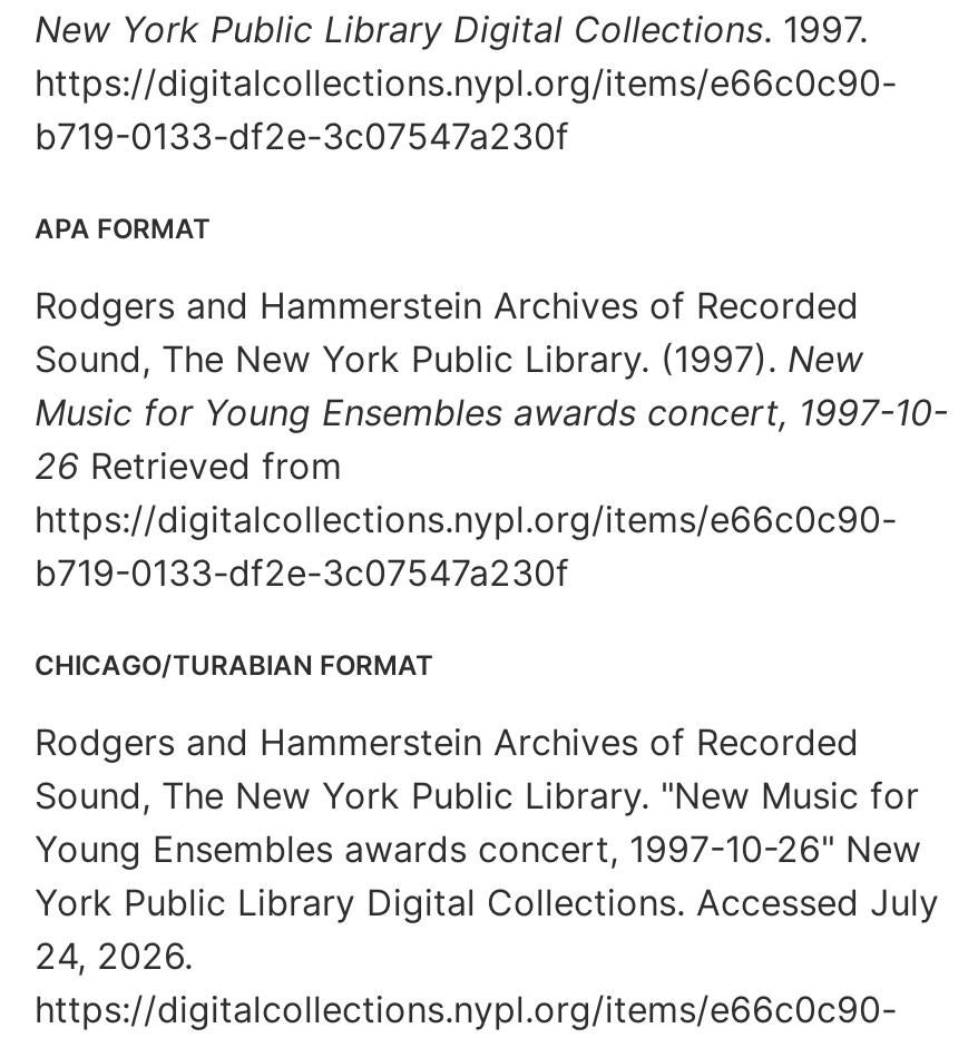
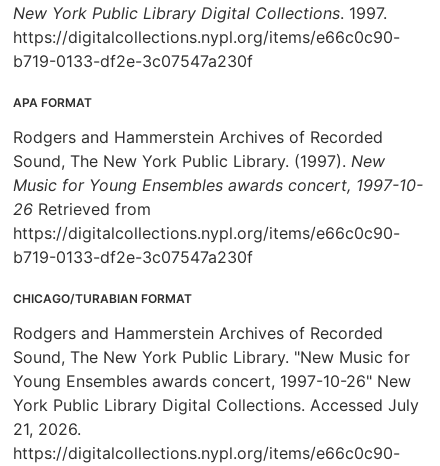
[35,933,193,978] 24, 2026. -> [13,419,81,439] 21, 2026.

